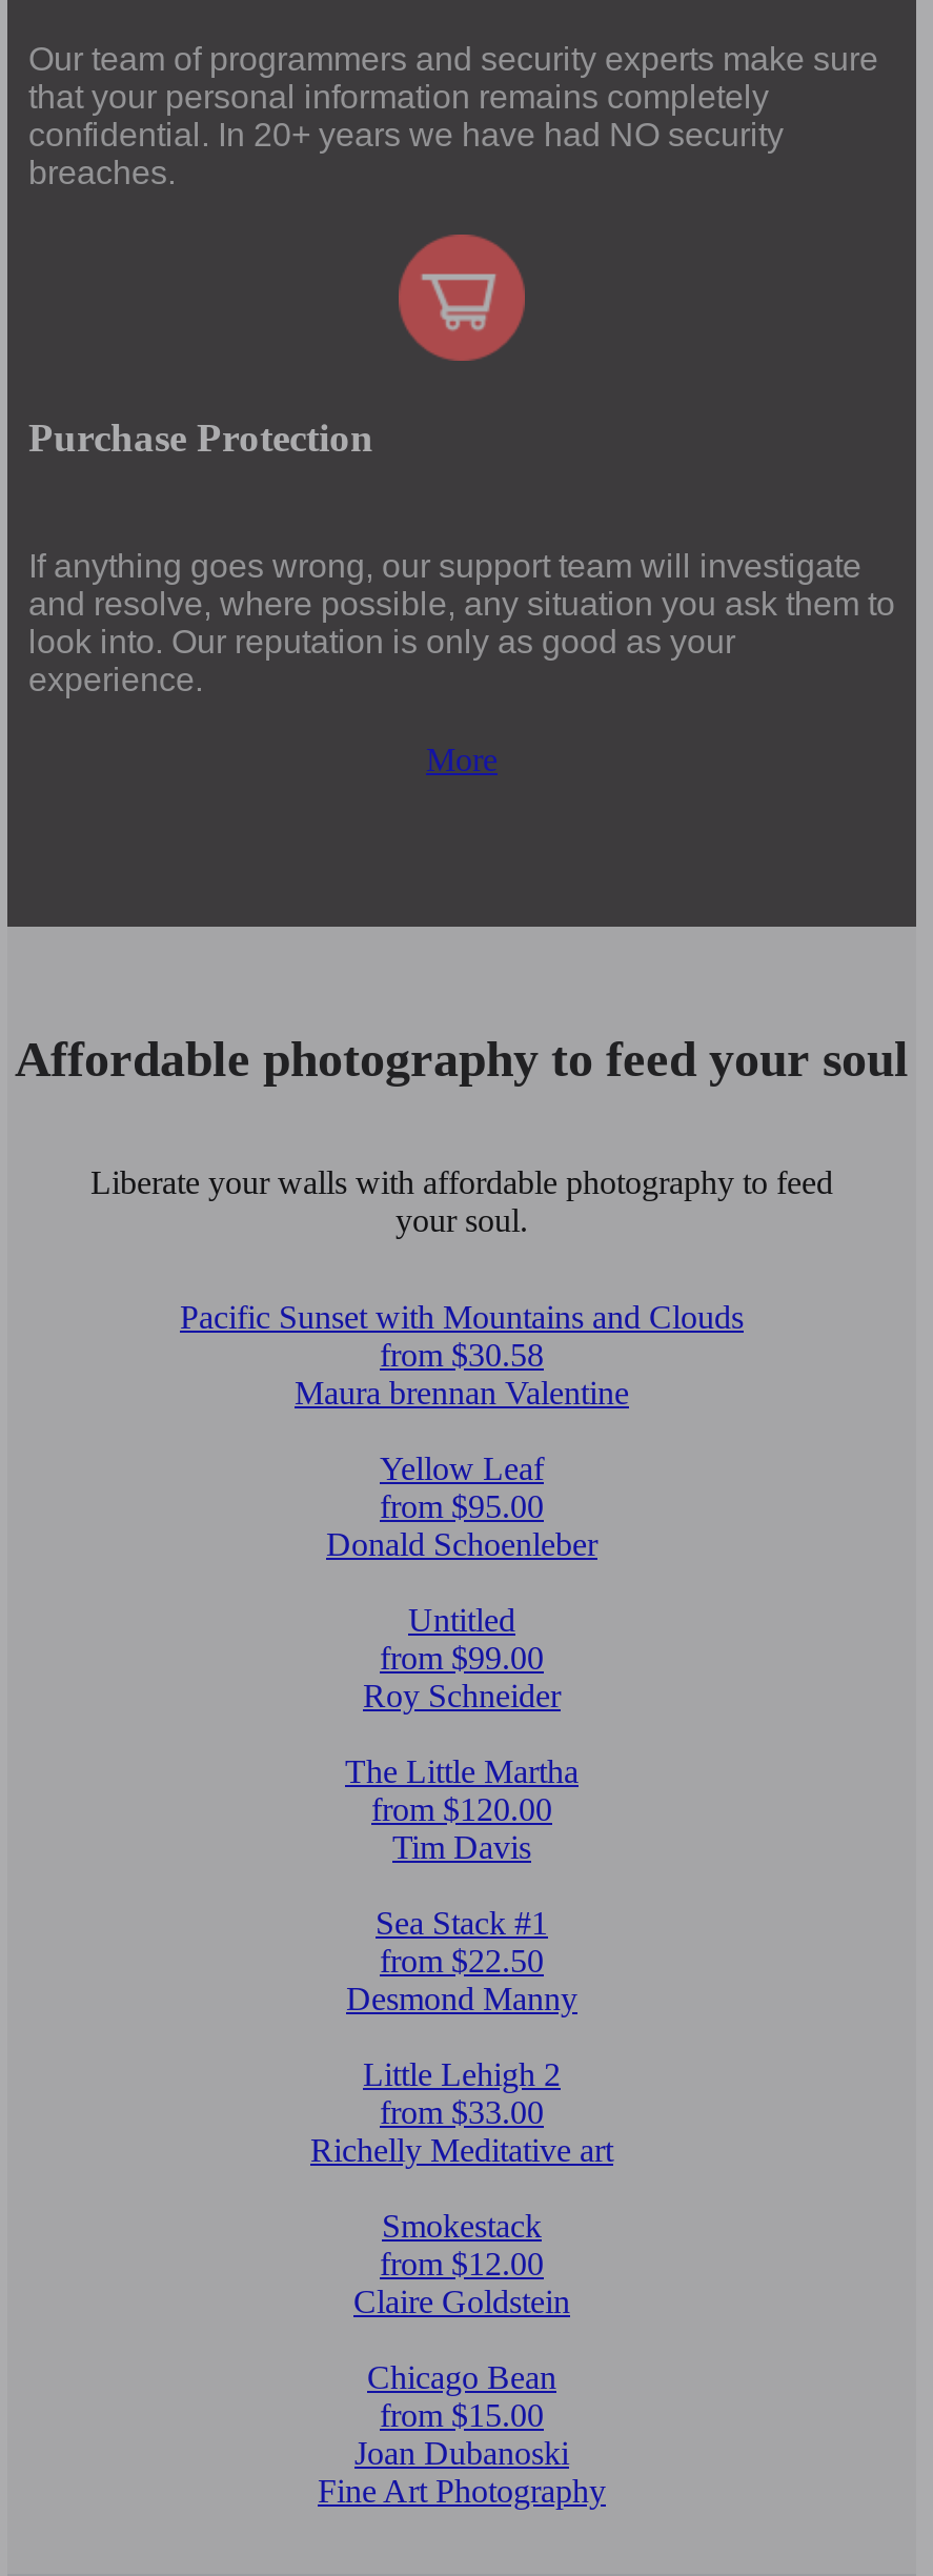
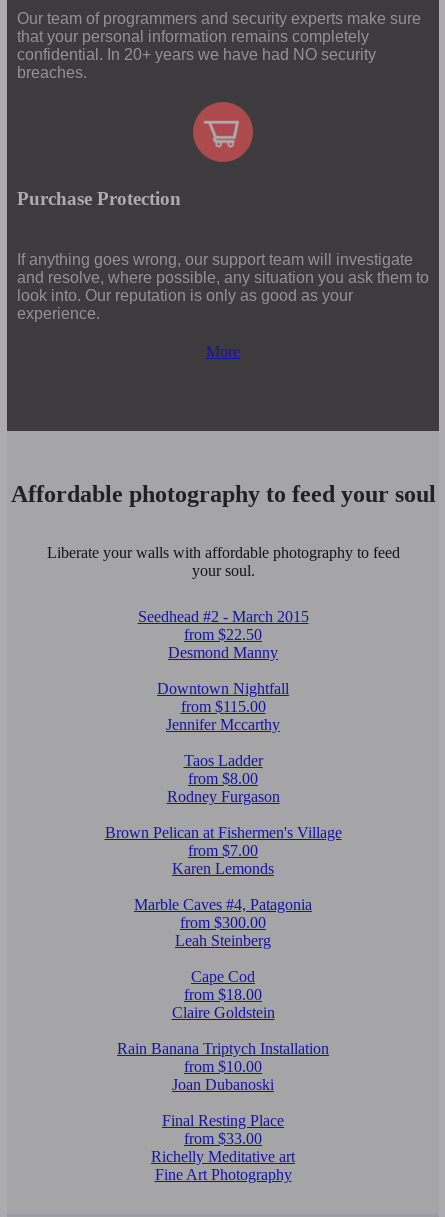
[180,1299,744,1940] Pacific Sunset with Mountains and Clouds | from $30.58 | Maura brennan Valentine | Yellow Leaf | from $95.00 | Donald Schoenleber | Untitled | from $99.00 | Roy Schneider | The Little Martha | from $120.00 | Tim Davis | Sea Stack #1 -> [137,608,308,625] Seedhead #2 - March 2015
moved [346,1942,577,2016] -> [168,626,278,661]: from $22.50 | Desmond Manny
[363,2056,561,2092] Little Lehigh 2 -> [104,680,341,1129] Downtown Nightfall | from $115.00 | Jennifer Mccarthy | Taos Ladder | from $8.00 | Rodney Furgason | Brown Pelican at Fishermen's Village | from $7.00 | Karen Lemonds | Marble Caves #4, Patagonia | from $300.00 | Leah Steinberg | Cape Cod | from $18.00 | Rain Banana Triptych Installation | from $10.00 | Final Resting Place
moved [310,2094,613,2167] -> [151,1130,295,1165]: from $33.00 | Richelly Meditative art
[367,2207,556,2433] Smokestack | from $12.00 | Chicago Bean | from $15.00 -> none
moved [353,2283,570,2319] -> [171,1004,274,1021]: Claire Goldstein
moved [354,2435,569,2470] -> [172,1076,274,1093]: Joan Dubanoski

